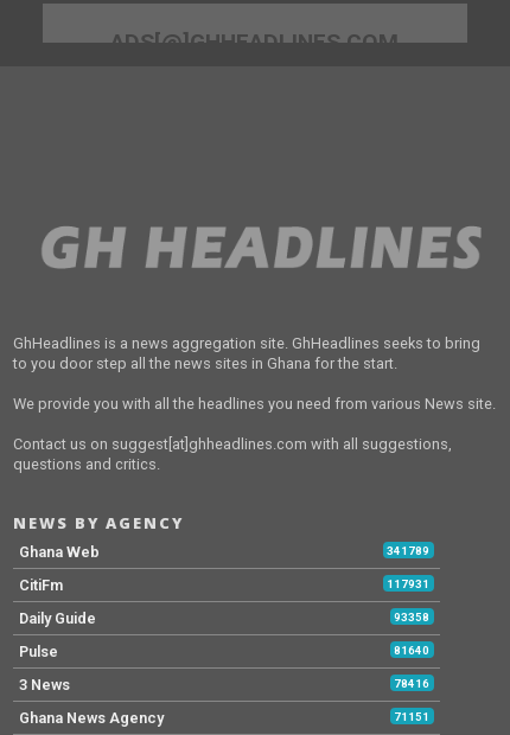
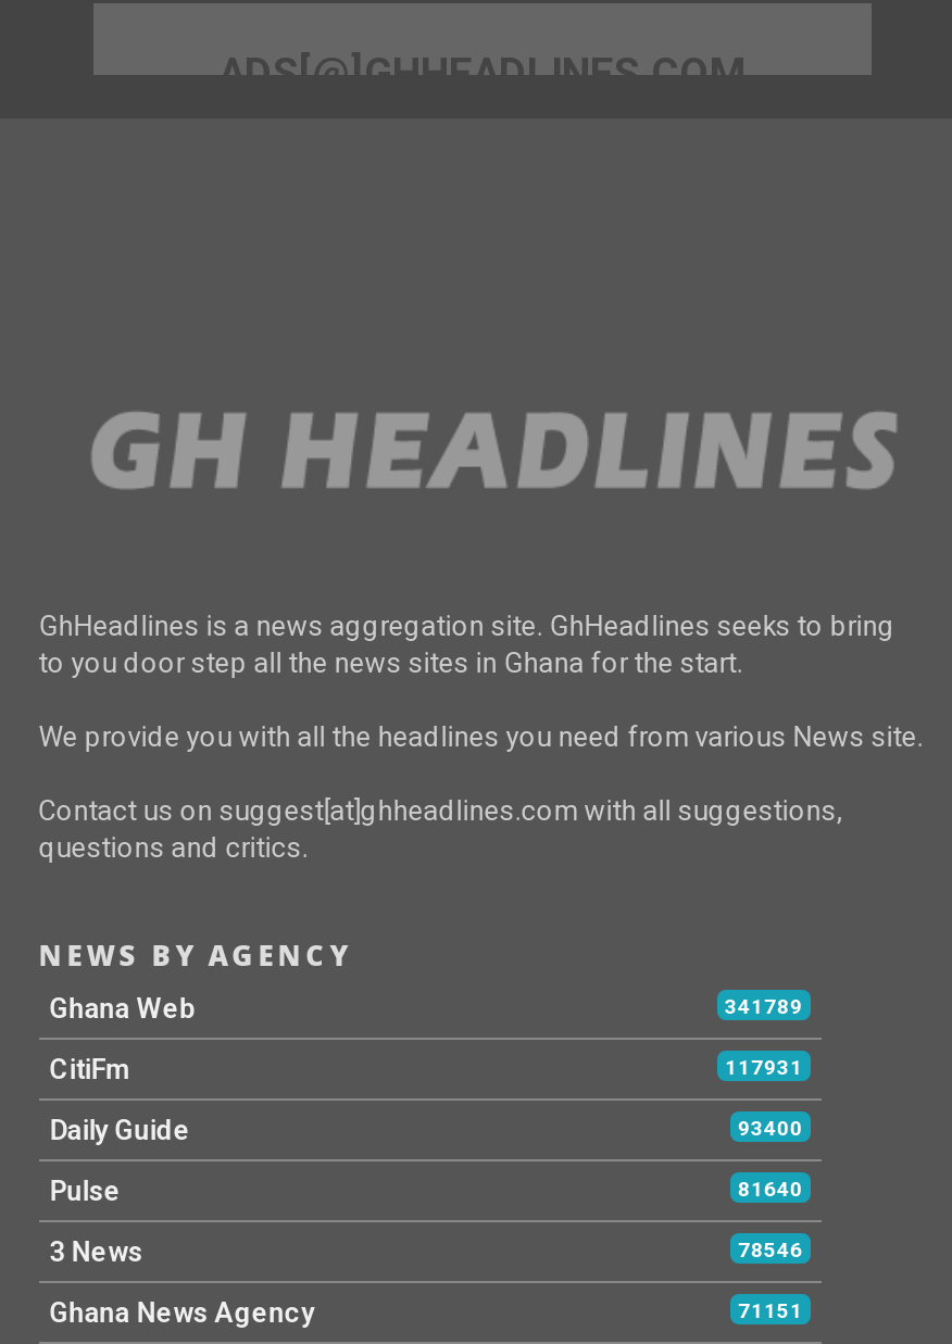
[394,610,430,623] 93358 -> [737,1115,803,1139] 93400
[394,676,430,689] 78416 -> [737,1237,803,1261] 78546

